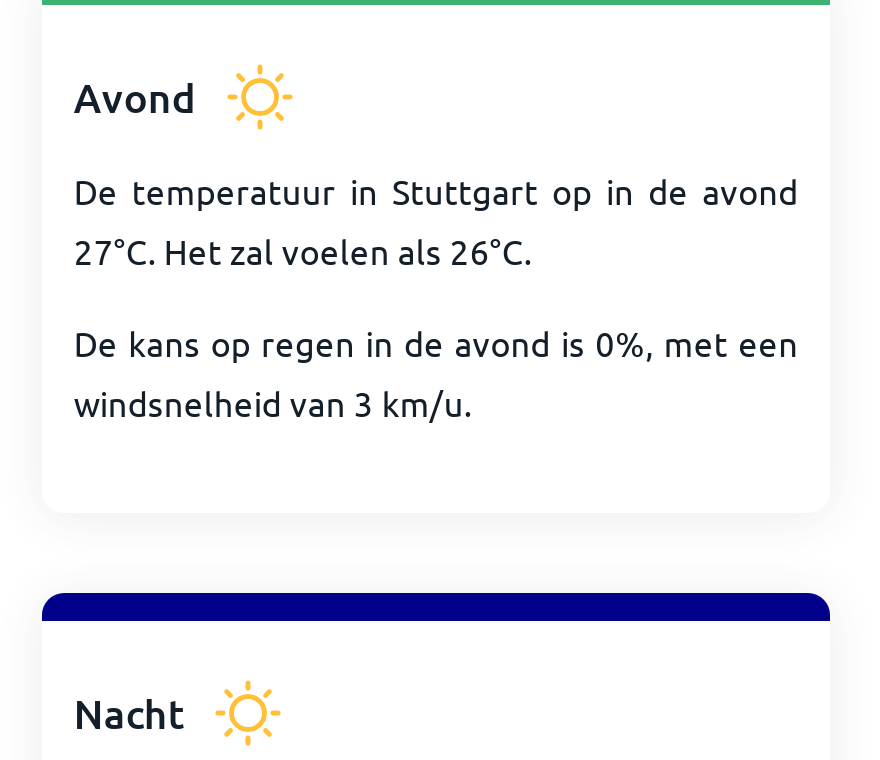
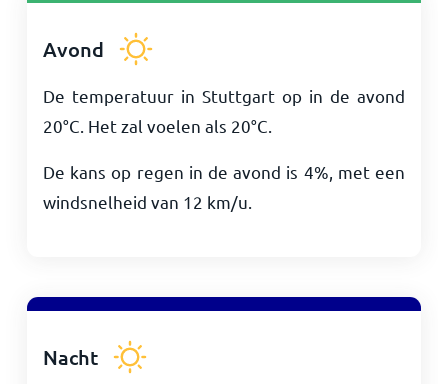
[74,229,532,271] 27°C. Het zal voelen als 26°C. -> [43,115,272,136] 20°C. Het zal voelen als 20°C.
[74,321,798,363] De kans op regen in de avond is 0%, met een -> [43,161,405,182] De kans op regen in de avond is 4%, met een
[74,381,472,423] windsnelheid van 3 km/u. -> [43,191,252,212] windsnelheid van 12 km/u.

